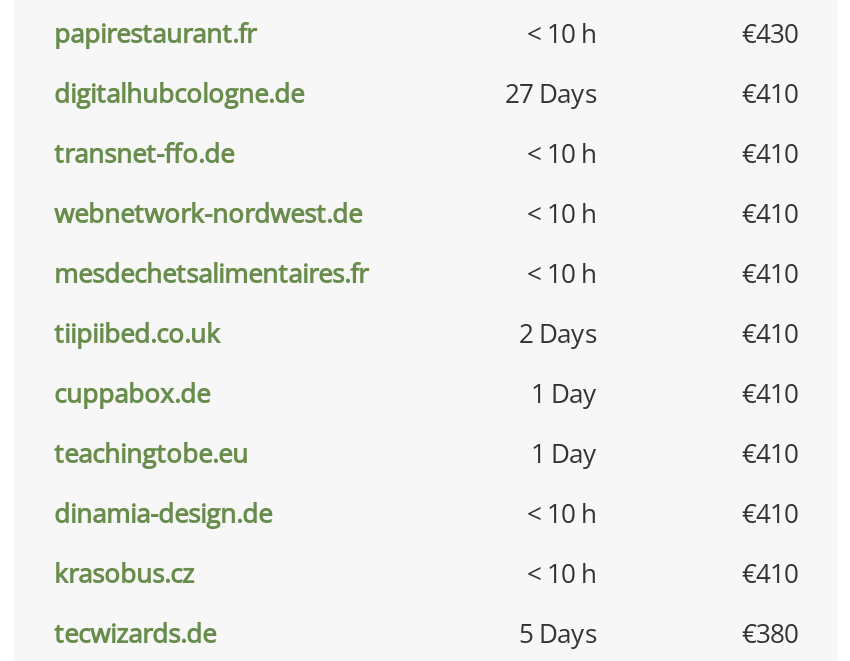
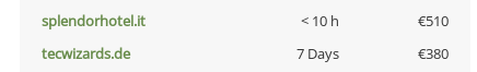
[54,14,256,50] papirestaurant.fr -> [42,10,146,30] splendorhotel.it
[54,14,798,590] €430 | digitalhubcologne.de | 27 Days | €410 | transnet-ffo.de | < 10 h | €410 | webnetwork-nordwest.de | < 10 h | €410 | mesdechetsalimentaires.fr | < 10 h | €410 | tiipiibed.co.uk | 2 Days | €410 | cuppabox.de | 1 Day | €410 | teachingtobe.eu | 1 Day | €410 | dinamia-design.de | < 10 h | €410 | krasobus.cz | < 10 h | €410 -> [418,10,449,30] €510
[519,614,597,650] 5 Days -> [296,43,339,63] 7 Days

